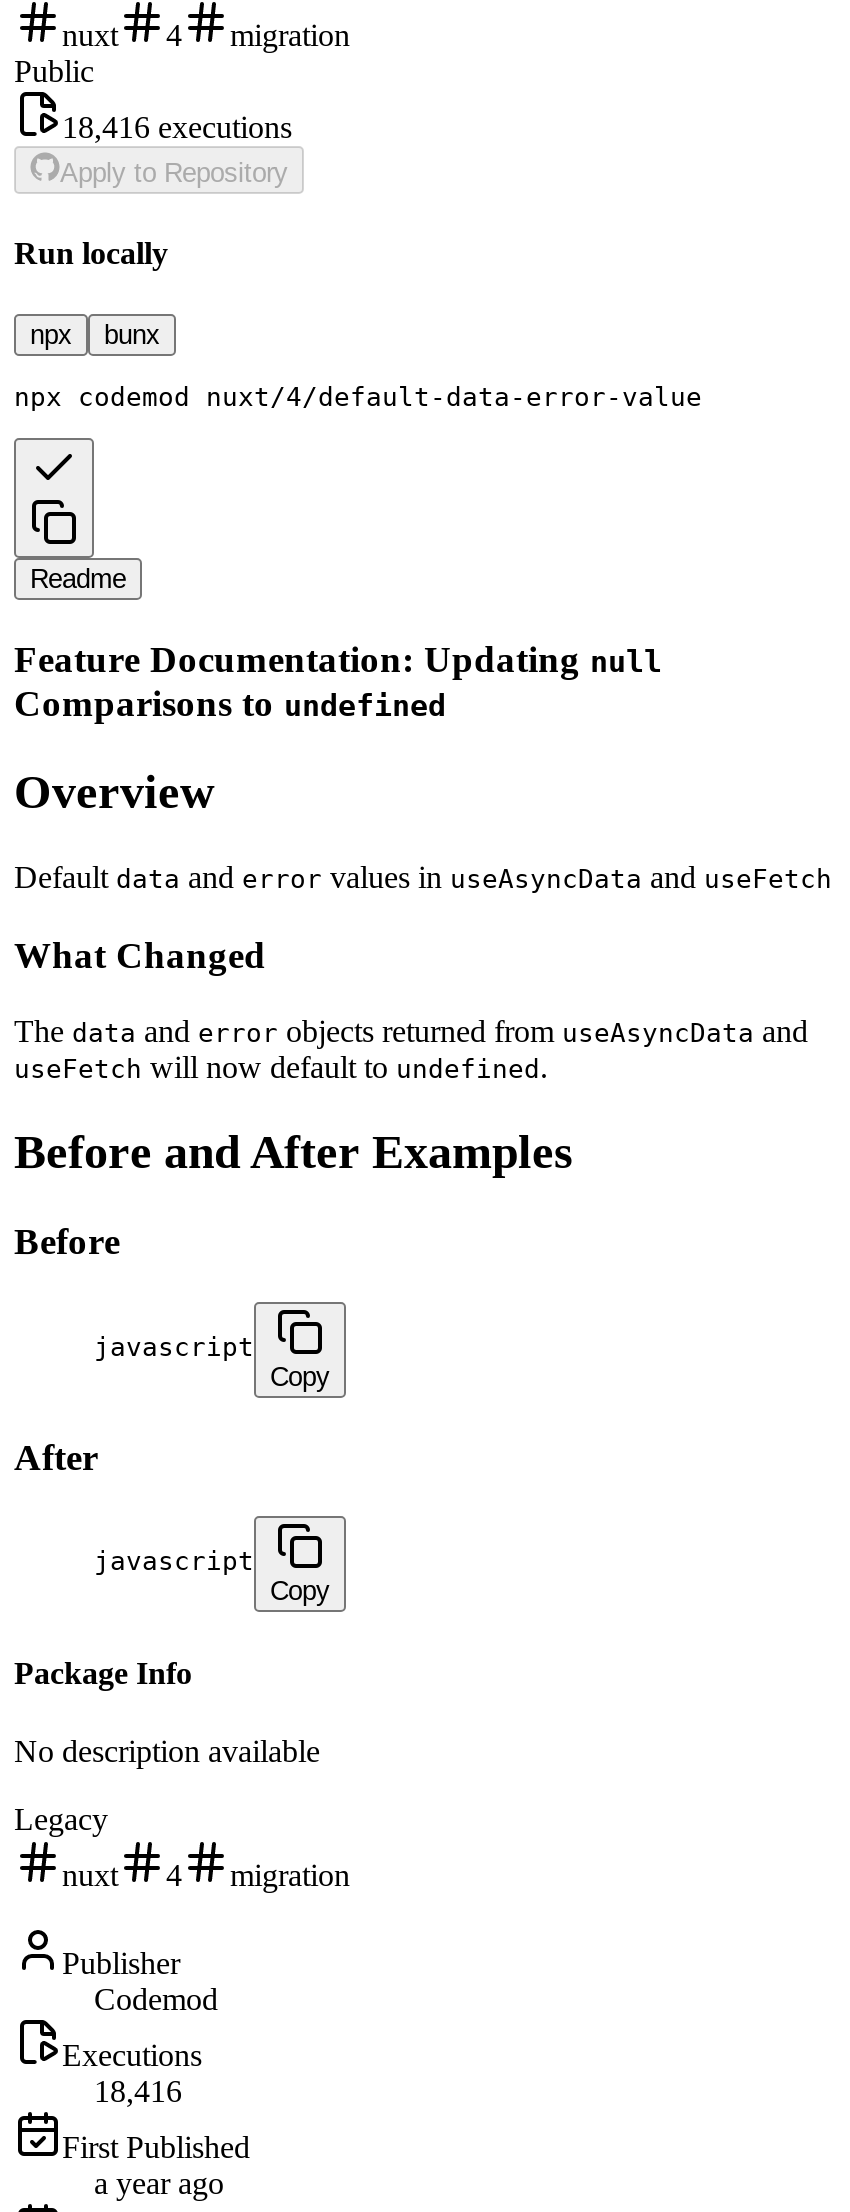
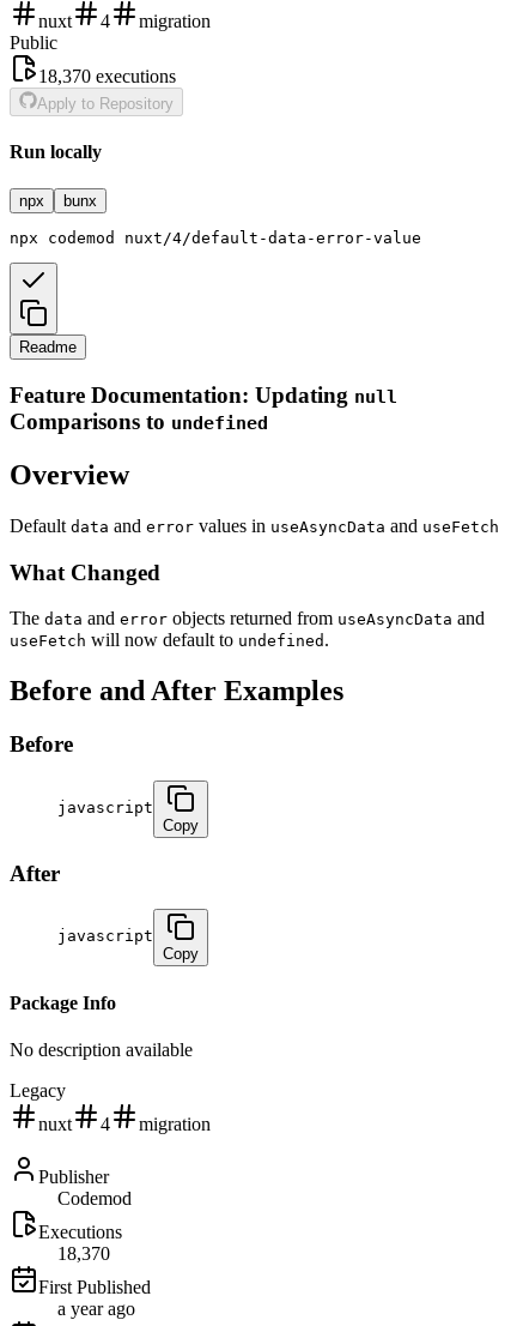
[62,110,292,144] 18,416 executions -> [38,66,176,86] 18,370 executions
[94,2074,182,2108] 18,416 -> [57,1243,110,1264] 18,370

